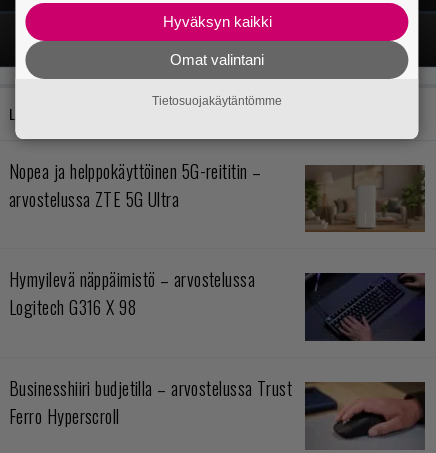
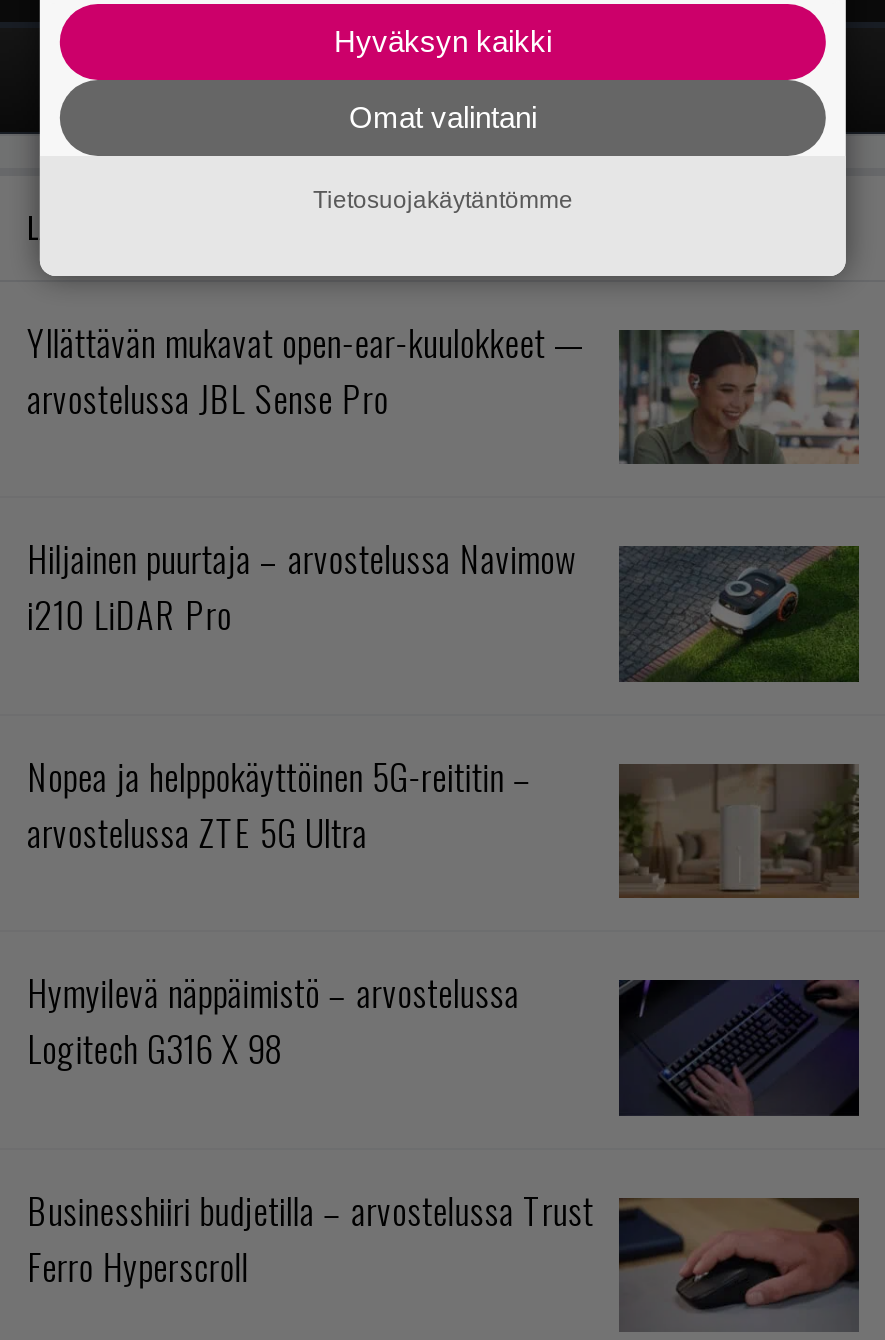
none -> [27,316,857,641] [image] | Yllättävän mukavat open-ear-kuulokkeet — | arvostelussa JBL Sense Pro | Hiljainen puurtaja – arvostelussa Navimow | i210 LiDAR Pro
none -> [623,547,859,681] [image]

